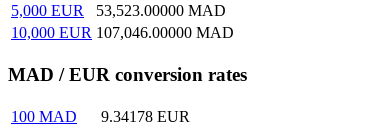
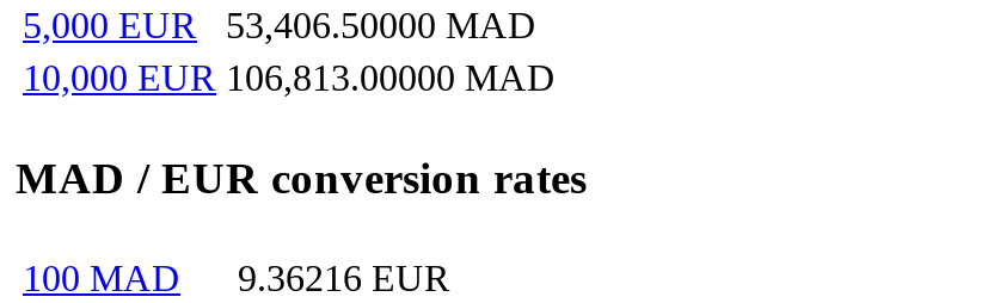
[11,2,226,19] 5,000 EUR 53,523.00000 MAD -> [23,5,536,46] 5,000 EUR 53,406.50000 MAD
[11,24,234,41] 10,000 EUR 107,046.00000 MAD -> [23,57,556,98] 10,000 EUR 106,813.00000 MAD
[11,108,190,125] 100 MAD 9.34178 EUR -> [23,257,450,297] 100 MAD 9.36216 EUR

